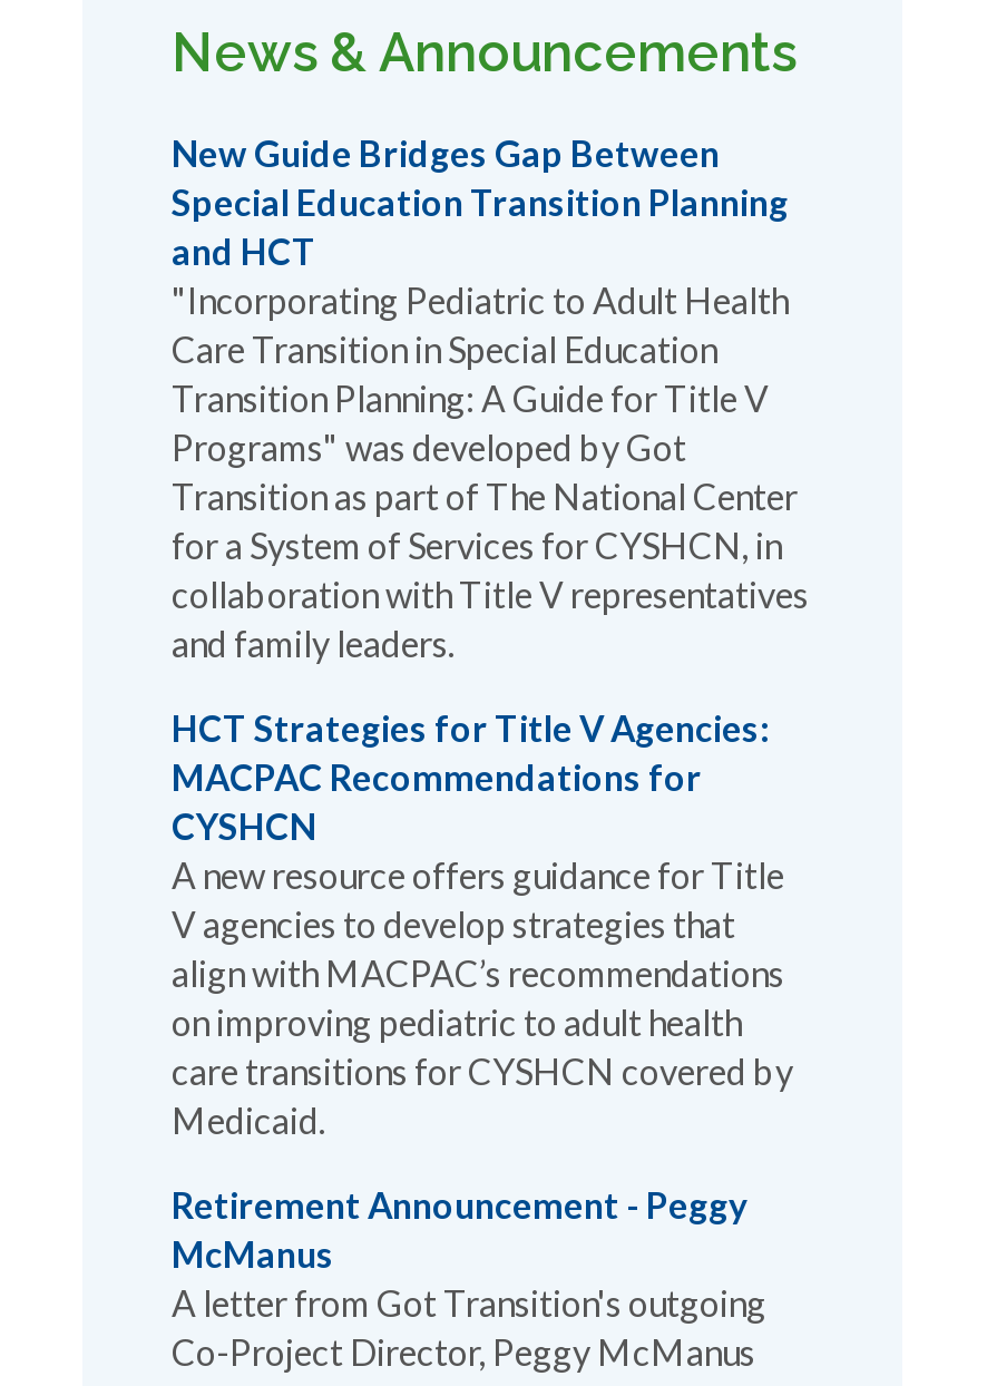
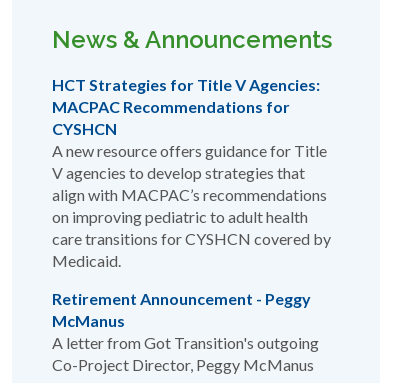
[172,131,809,664] New Guide Bridges Gap Between | Special Education Transition Planning | and HCT | "Incorporating Pediatric to Adult Health | Care Transition in Special Education | Transition Planning: A Guide for Title V | Programs" was developed by Got | Transition as part of The National Center | for a System of Services for CYSHCN, in | collaboration with Title V representatives | and family leaders. -> none

